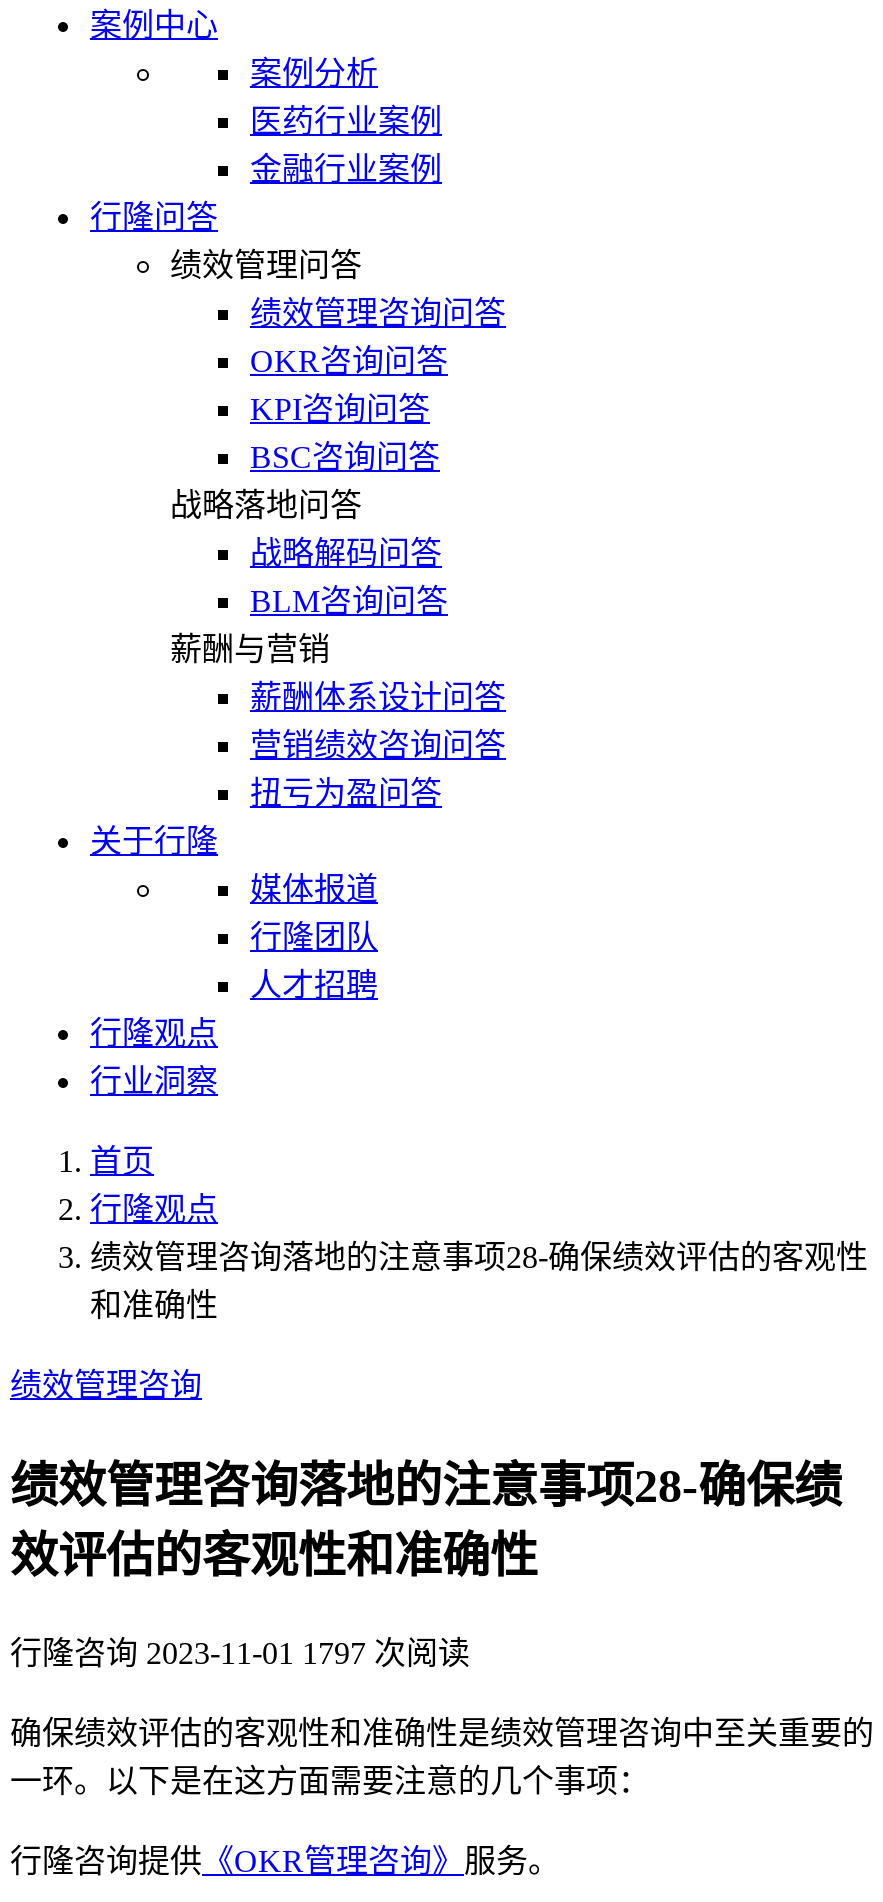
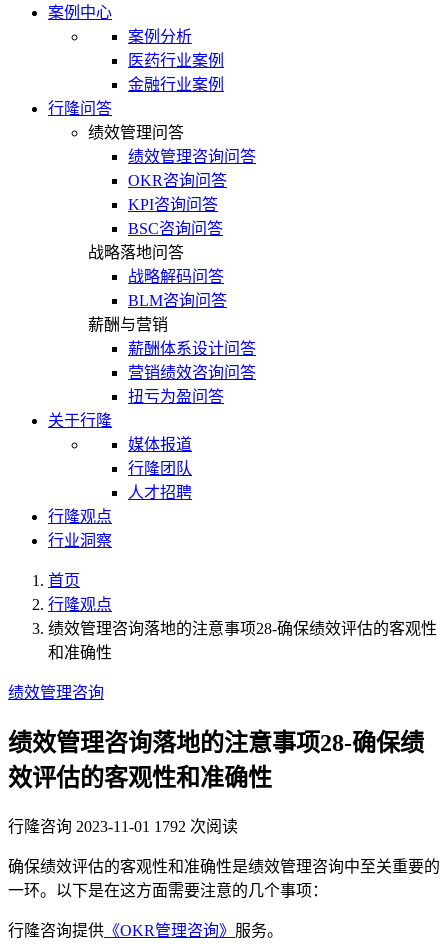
[10,1636,470,1670] 行隆咨询 2023-11-01 1797 次阅读 -> [8,818,238,835] 行隆咨询 2023-11-01 1792 次阅读

